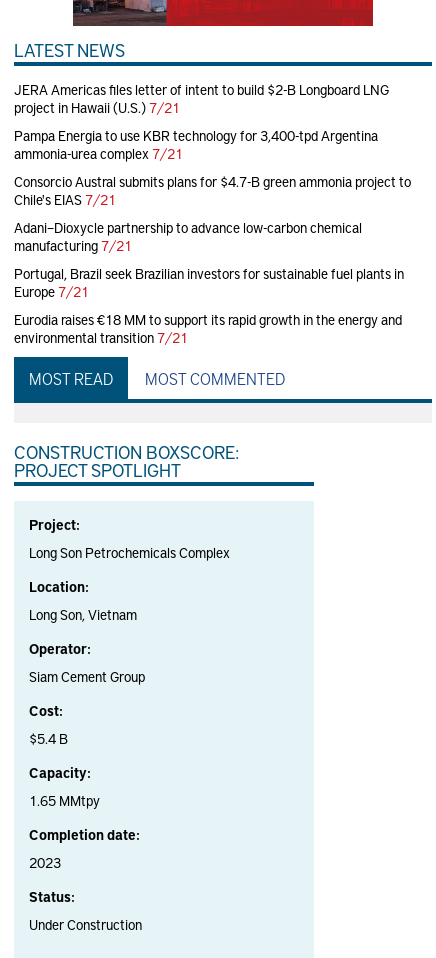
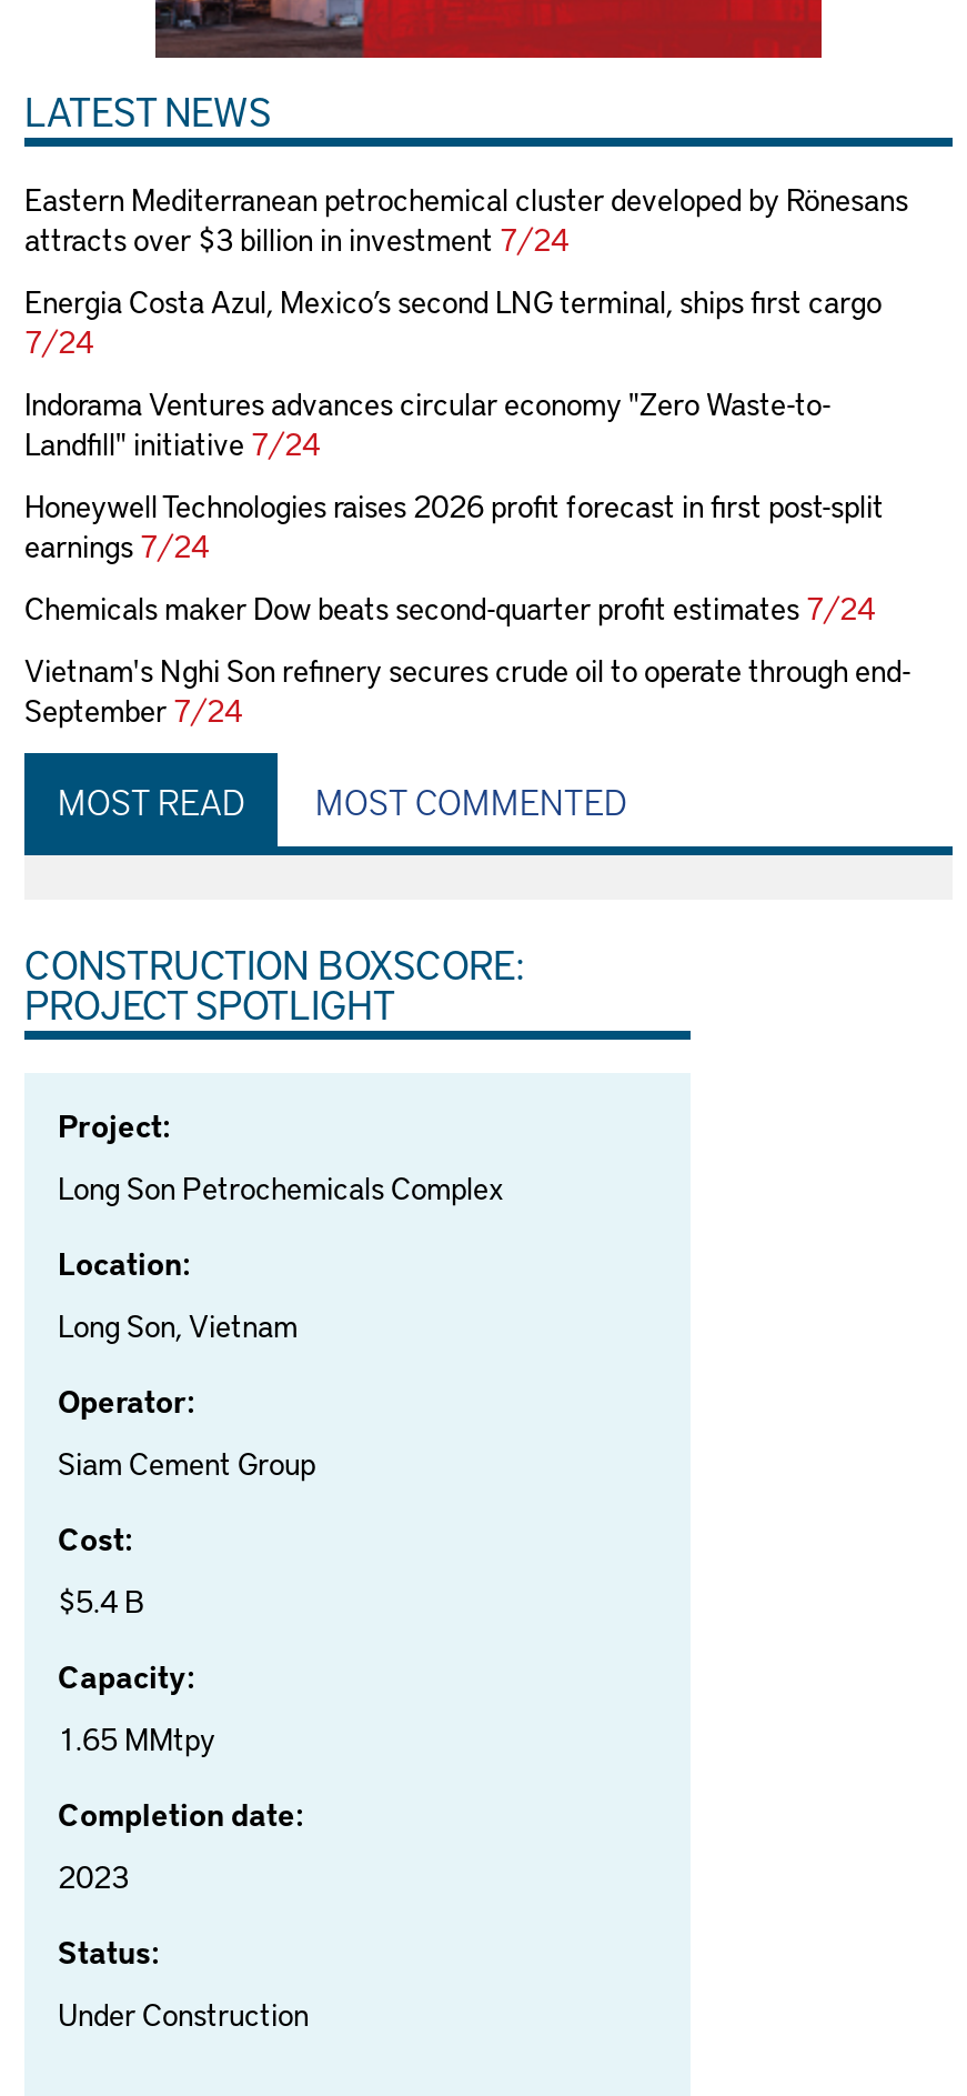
[14,80,389,117] JERA Americas files letter of intent to build $2-B Longboard LNG | project in Hawaii (U.S.) 7/21 -> [24,178,908,260] Eastern Mediterranean petrochemical cluster developed by Rönesans | attracts over $3 billion in investment 7/24
[14,126,378,163] Pampa Energia to use KBR technology for 3,400-tpd Argentina | ammonia-urea complex 7/21 -> [24,280,882,363] Energia Costa Azul, Mexico’s second LNG terminal, ships first cargo | 7/24
[14,172,411,209] Consorcio Austral submits plans for $4.7-B green ammonia project to | Chile's EIAS 7/21 -> [24,383,830,465] Indorama Ventures advances circular economy "Zero Waste-to- | Landfill" initiative 7/24
[14,218,362,255] Adani–Dioxycle partnership to advance low-carbon chemical | manufacturing 7/21 -> [24,485,884,567] Honeywell Technologies raises 2026 profit forecast in first post-split | earnings 7/24
[14,264,404,301] Portugal, Brazil seek Brazilian investors for sustainable fuel plants in | Europe 7/21 -> [24,587,875,629] Chemicals maker Dow beats second-quarter profit estimates 7/24
[14,310,402,347] Eurodia raises €18 MM to support its rapid growth in the energy and | environmental transition 7/21 -> [24,649,910,731] Vietnam's Nghi Son refinery secures crude oil to operate through end- | September 7/24

